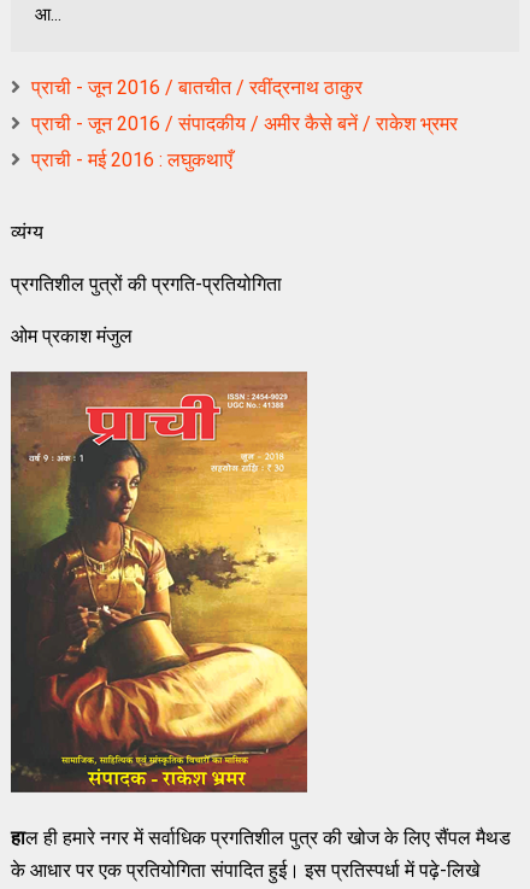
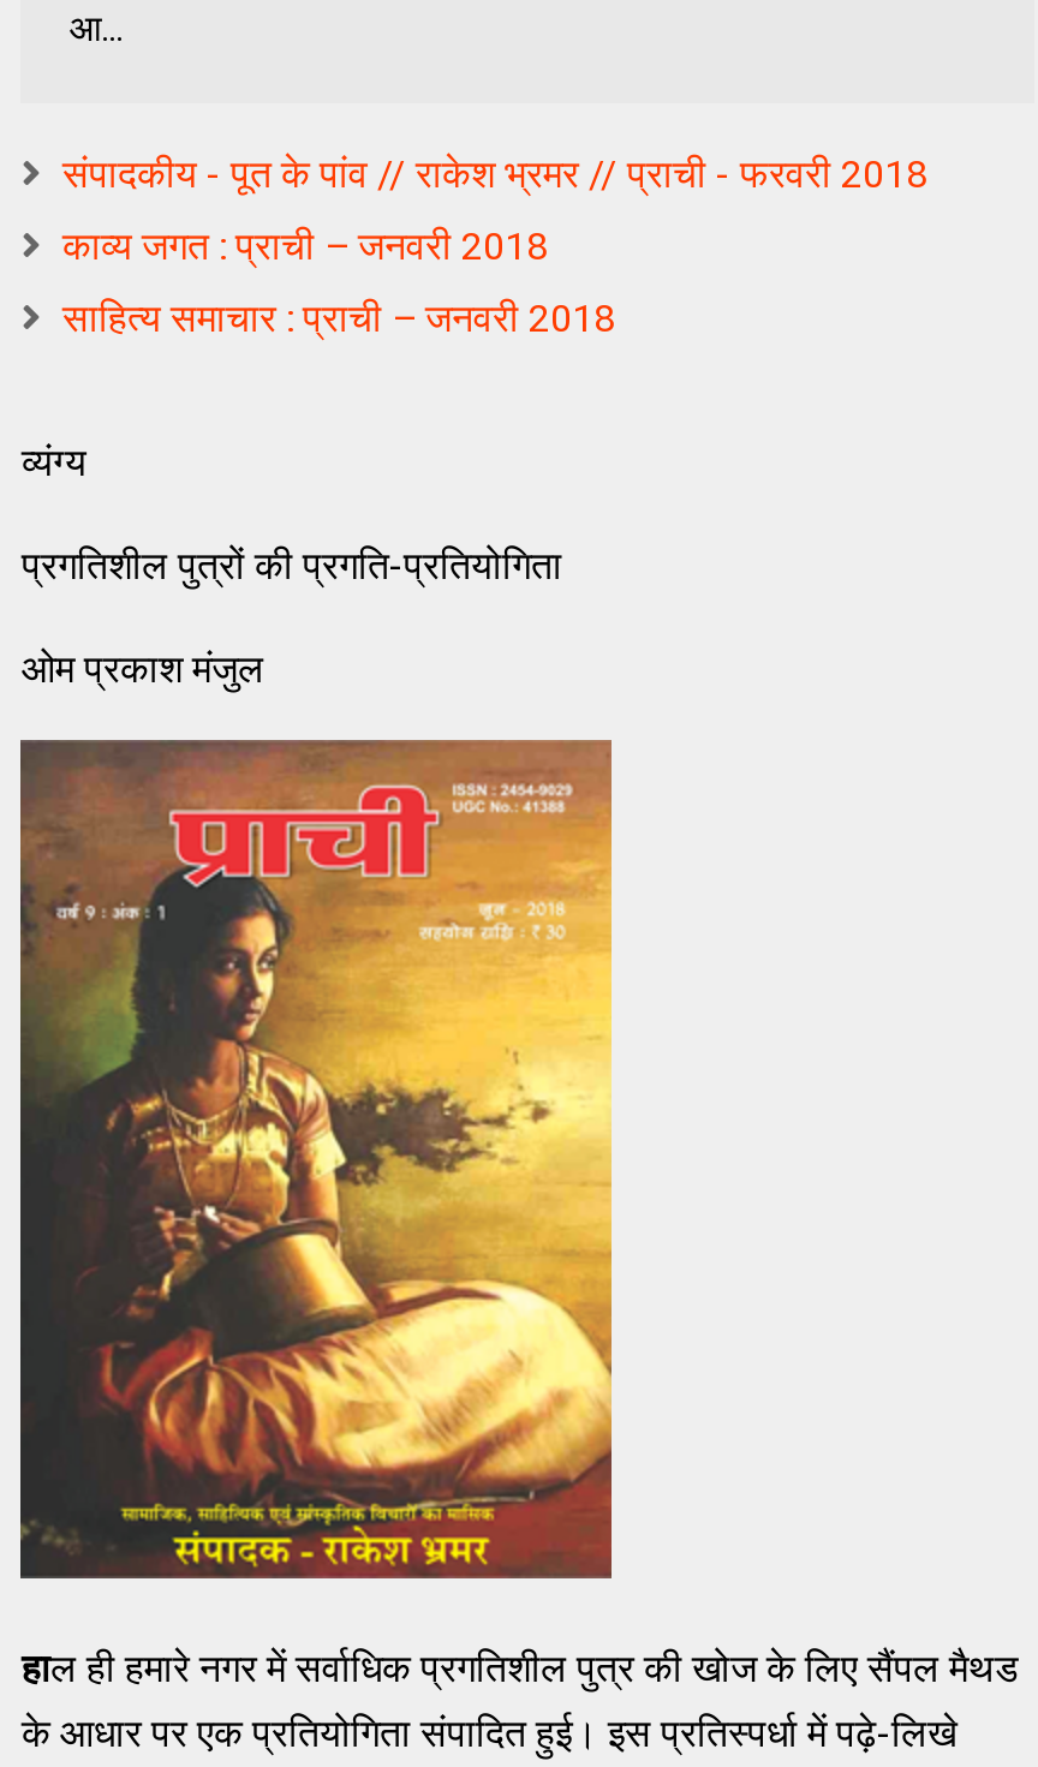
[32,76,363,99] प्राची - जून 2016 / बातचीत / रवींद्रनाथ ठाकुर -> [62,151,927,197] संपादकीय - पूत के पांव // राकेश भ्रमर // प्राची - फरवरी 2018
[32,112,458,135] प्राची - जून 2016 / संपादकीय / अमीर कैसे बनें / राकेश भ्रमर -> [62,223,548,269] काव्य जगत : प्राची – जनवरी 2018
[32,148,233,171] प्राची - मई 2016 : लघुकथाएँ -> [62,295,615,341] साहित्य समाचार : प्राची – जनवरी 2018

